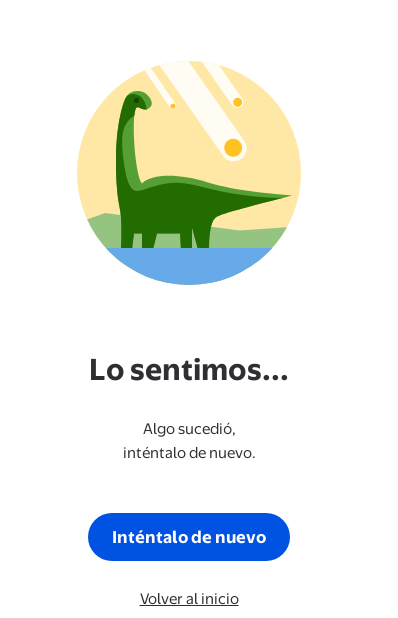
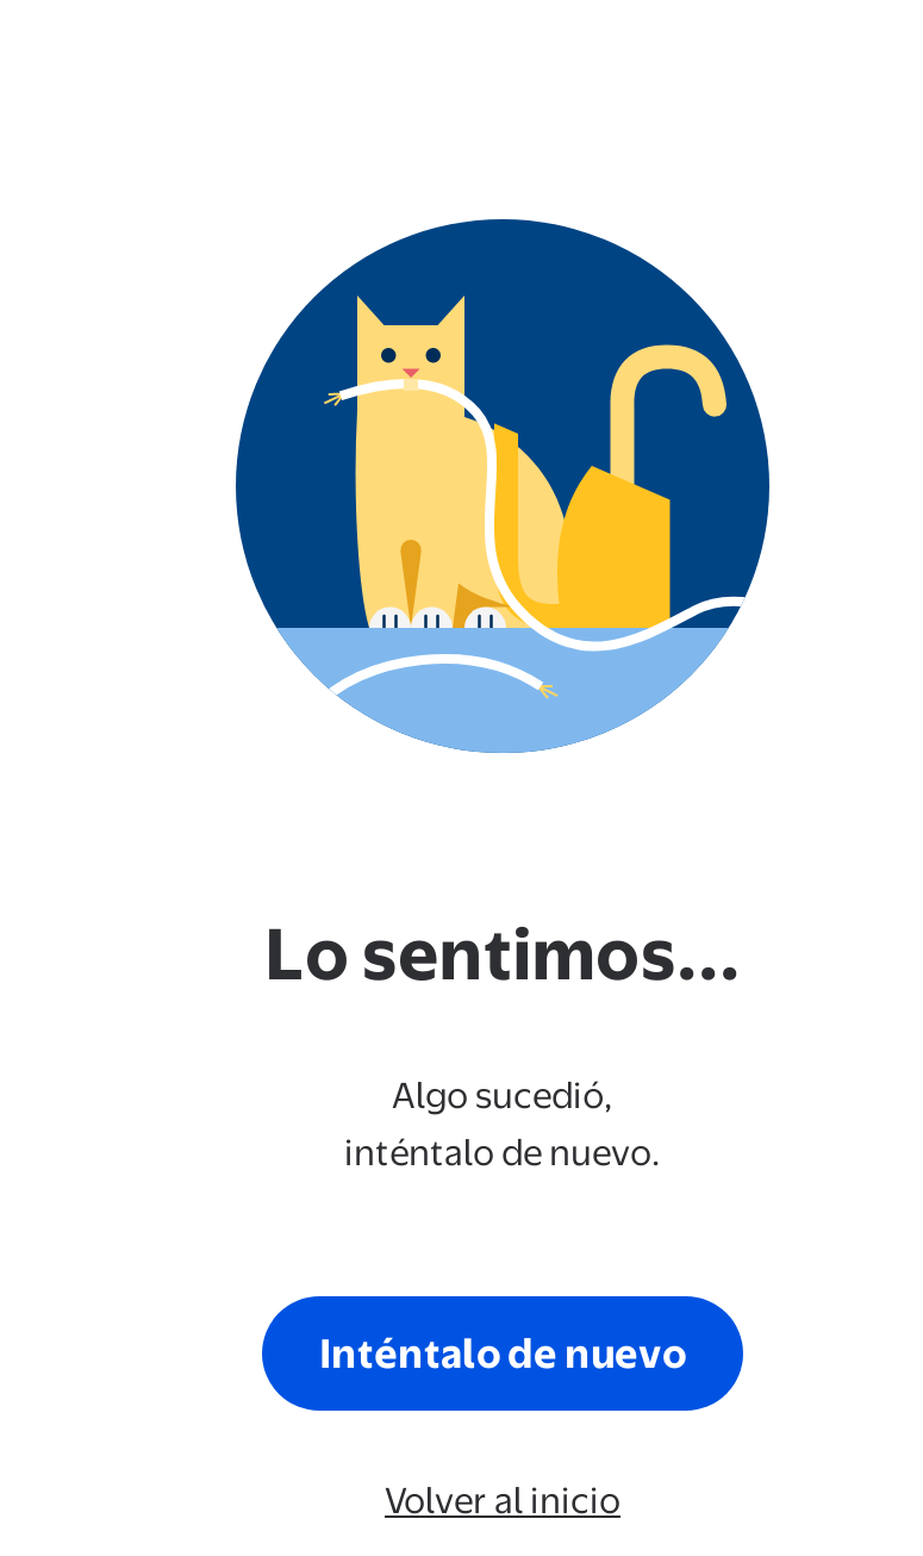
[77,61,301,262] [image] -> [233,217,772,701] [image]

